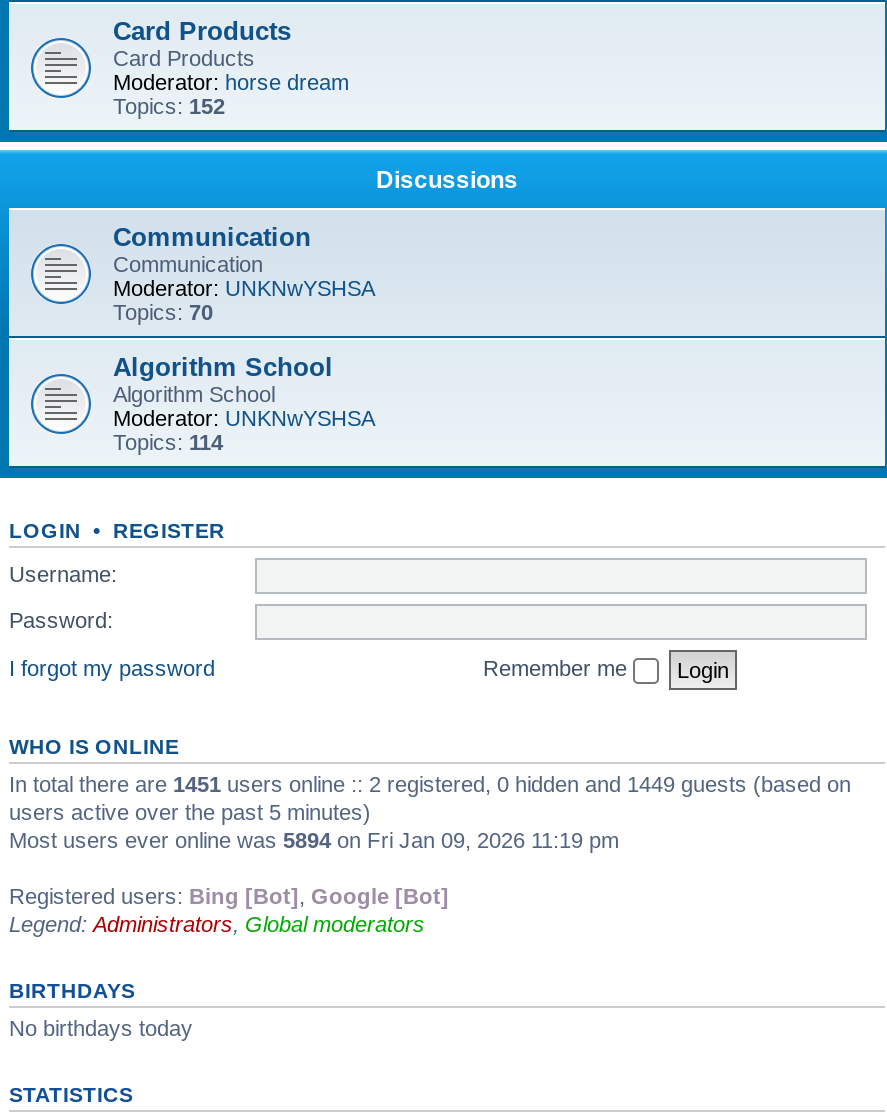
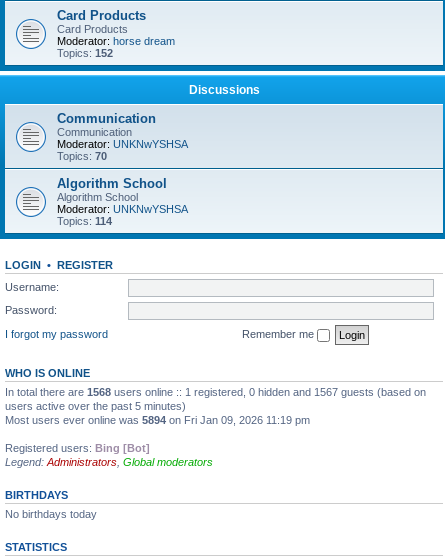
[9,771,851,795] In total there are 1451 users online :: 2 registered, 0 hidden and 1449 guests (based on -> [5,385,426,397] In total there are 1568 users online :: 1 registered, 0 hidden and 1567 guests (based on
[9,883,449,907] Registered users: Bing [Bot], Google [Bot] -> [5,441,150,453] Registered users: Bing [Bot]

